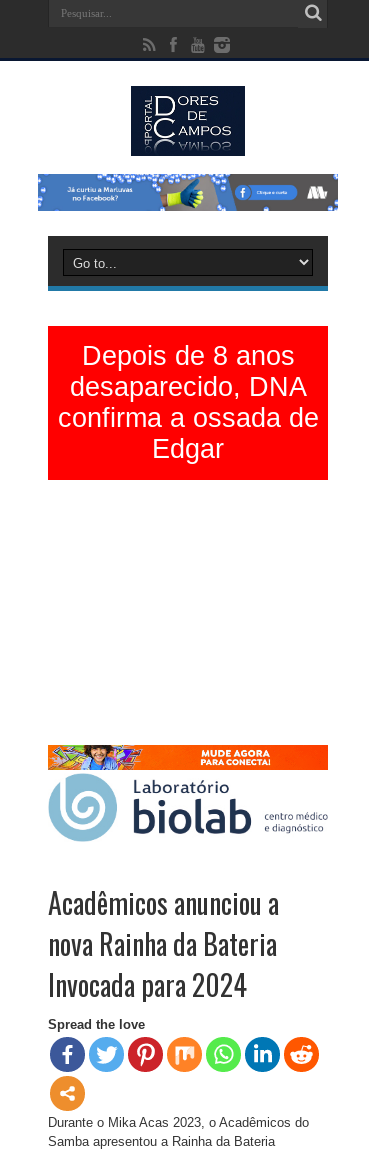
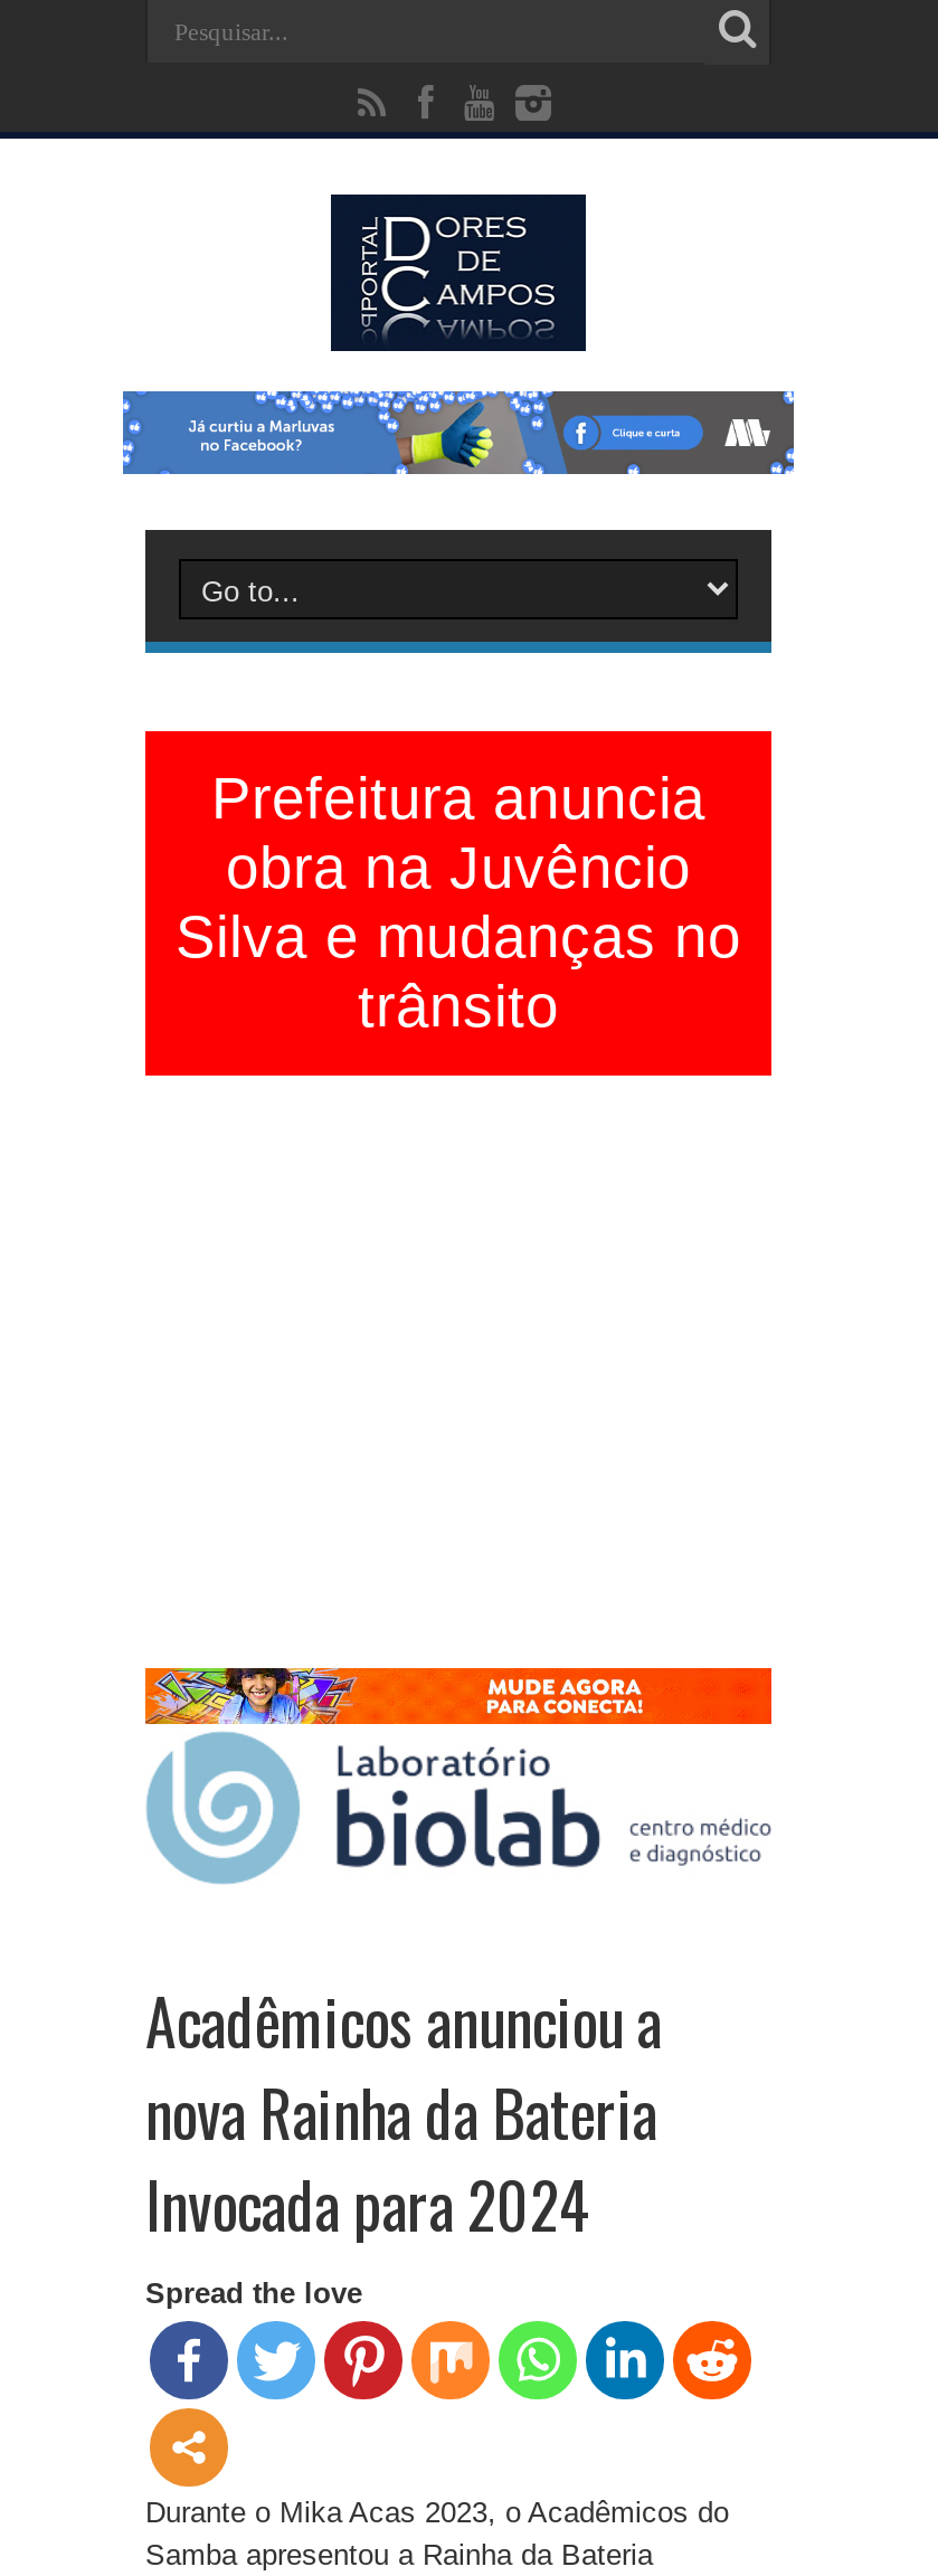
[57,341,318,464] Depois de 8 anos | desaparecido, DNA | confirma a ossada de | Edgar -> [176,765,741,1040] Prefeitura anuncia | obra na Juvêncio | Silva e mudanças no | trânsito

